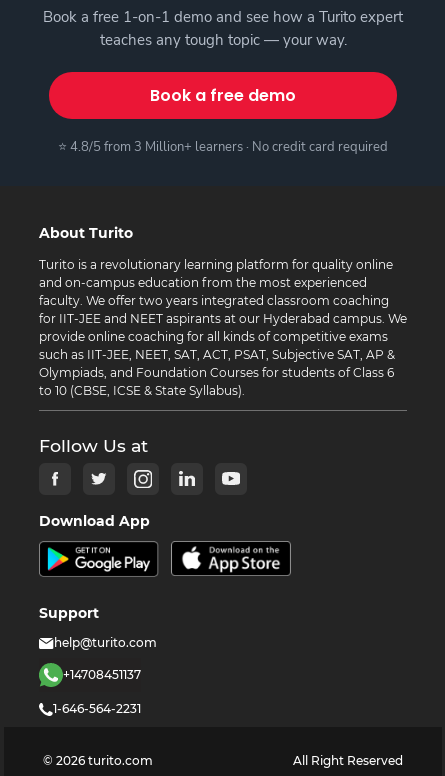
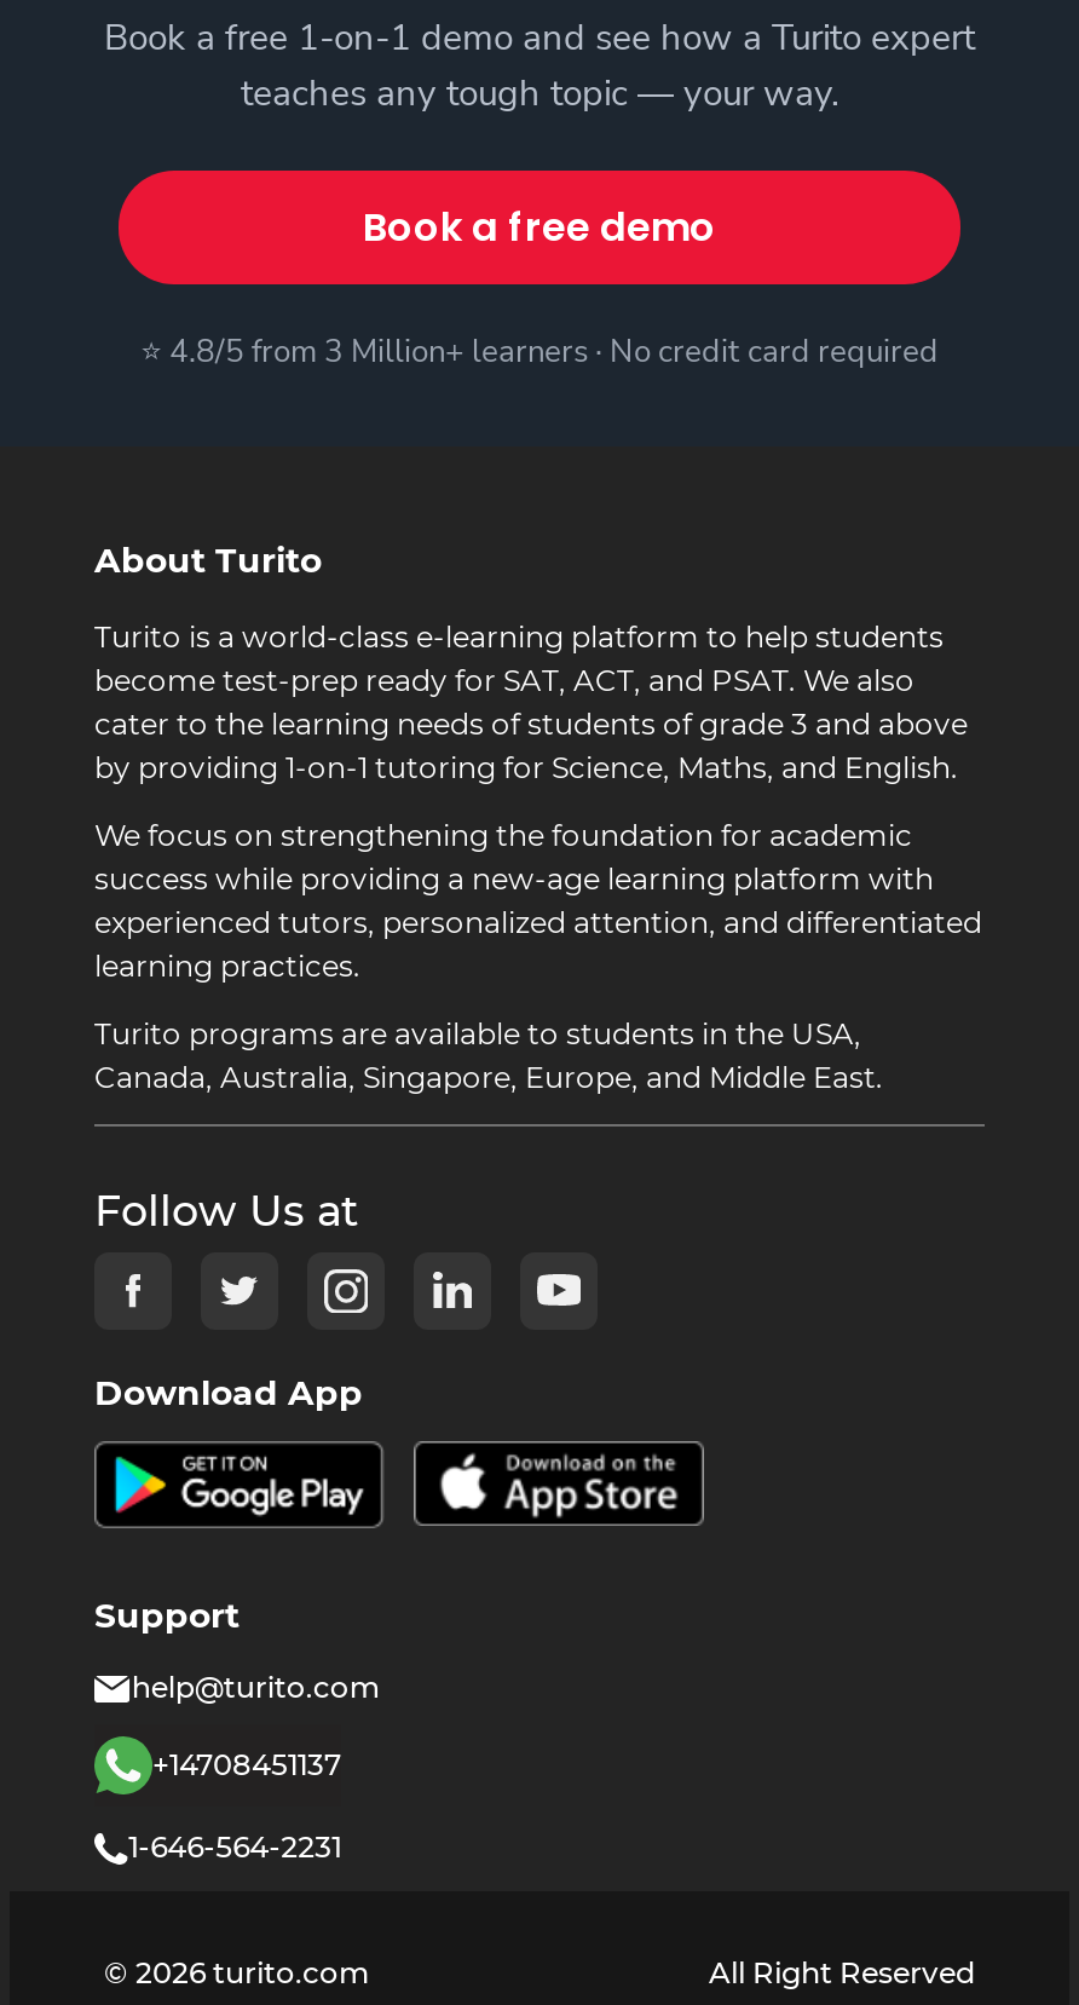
[39,257,407,398] Turito is a revolutionary learning platform for quality online | and on-campus education from the most experienced | faculty. We offer two years integrated classroom coaching | for IIT-JEE and NEET aspirants at our Hyderabad campus. We | provide online coaching for all kinds of competitive exams | such as IIT-JEE, NEET, SAT, ACT, PSAT, Subjective SAT, AP & | Olympiads, and Foundation Courses for students of Class 6 | to 10 (CBSE, ICSE & State Syllabus). -> [94,618,982,1094] Turito is a world-class e-learning platform to help students | become test-prep ready for SAT, ACT, and PSAT. We also | cater to the learning needs of students of grade 3 and above | by providing 1-on-1 tutoring for Science, Maths, and English. | We focus on strengthening the foundation for academic | success while providing a new-age learning platform with | experienced tutors, personalized attention, and differentiated | learning practices. | Turito programs are available to students in the USA, | Canada, Australia, Singapore, Europe, and Middle East.

